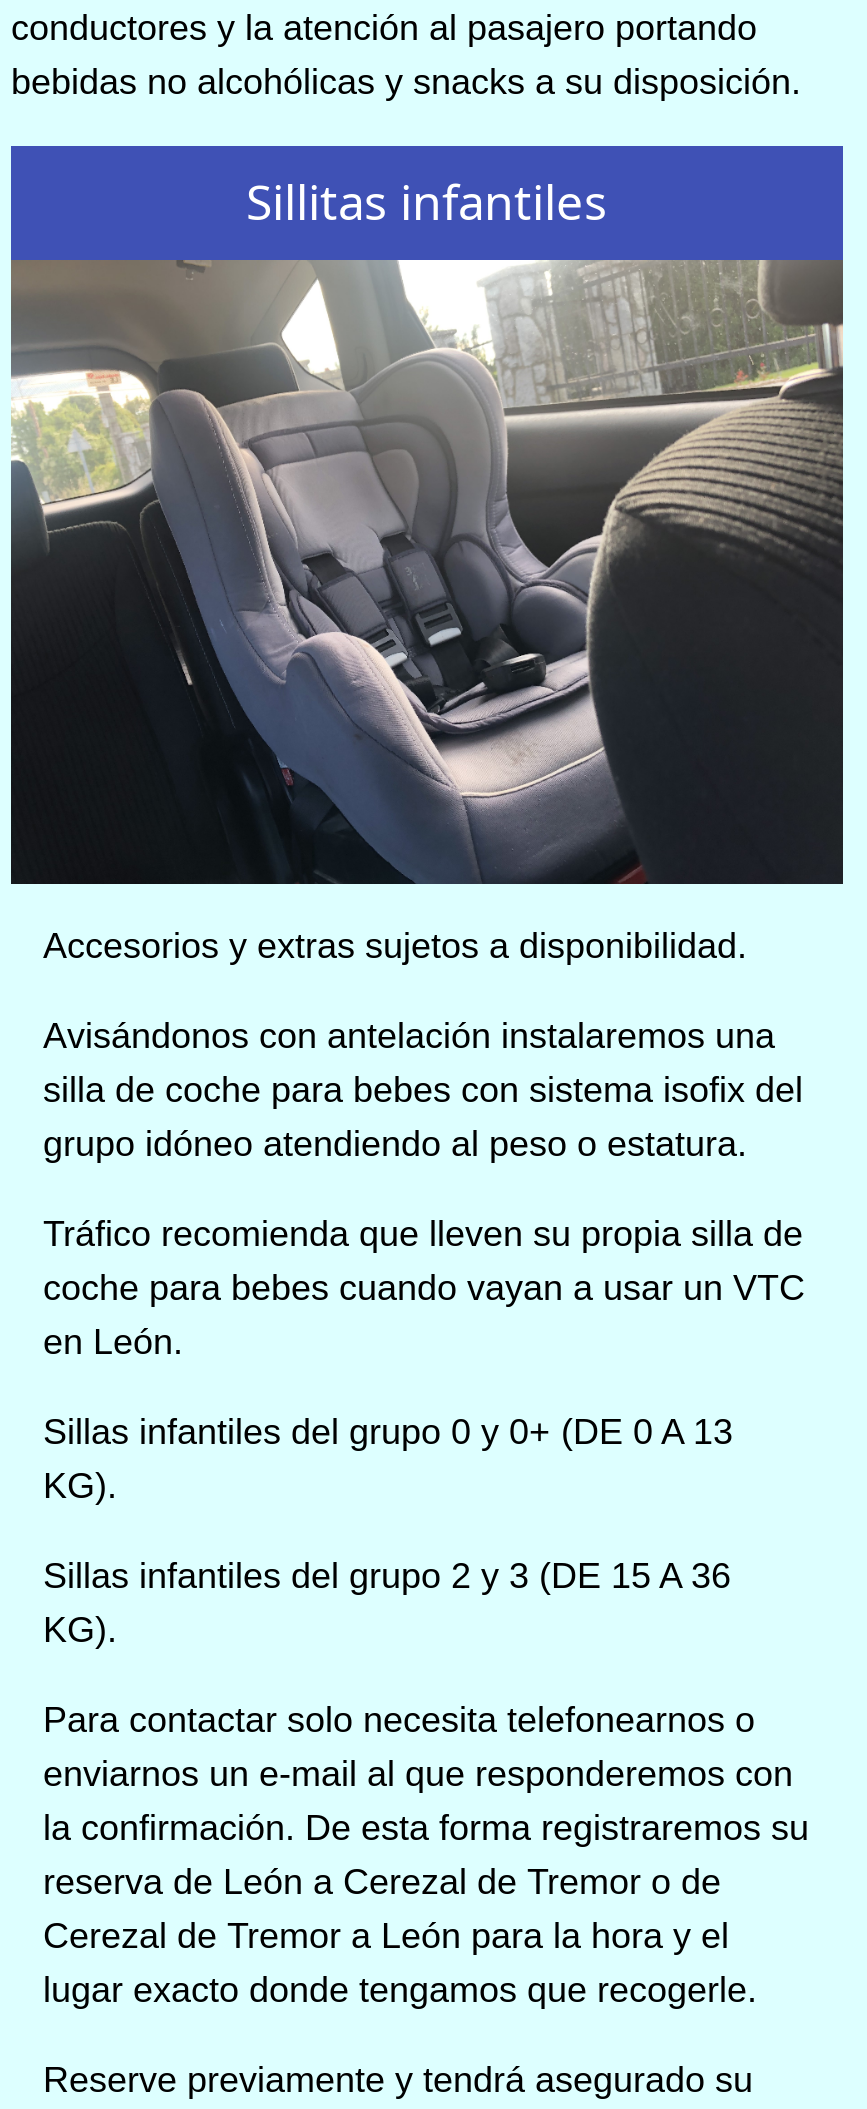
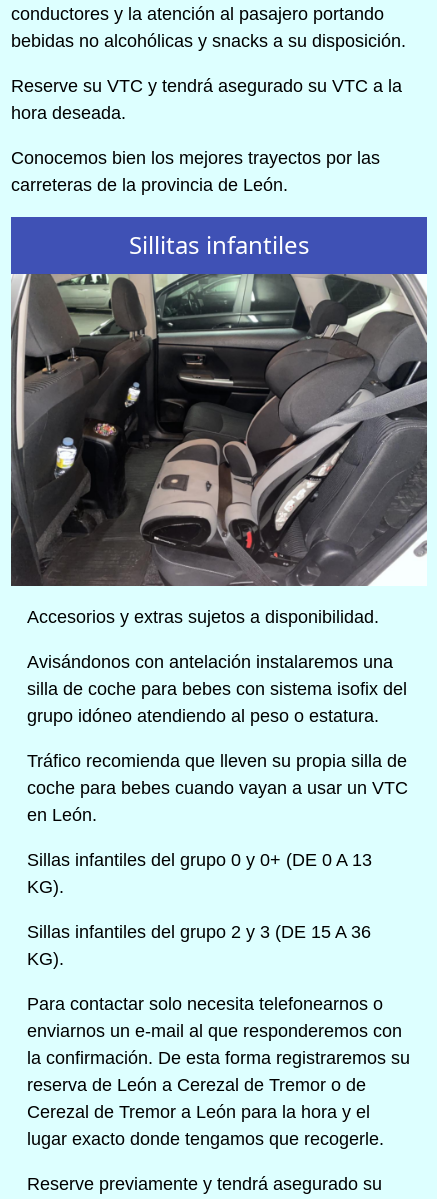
none -> [11,76,402,195] Reserve su VTC y tendrá asegurado su VTC a la | hora deseada. | Conocemos bien los mejores trayectos por las | carreteras de la provincia de León.
[9,258,845,886] [image] -> [10,273,427,587] [image]

